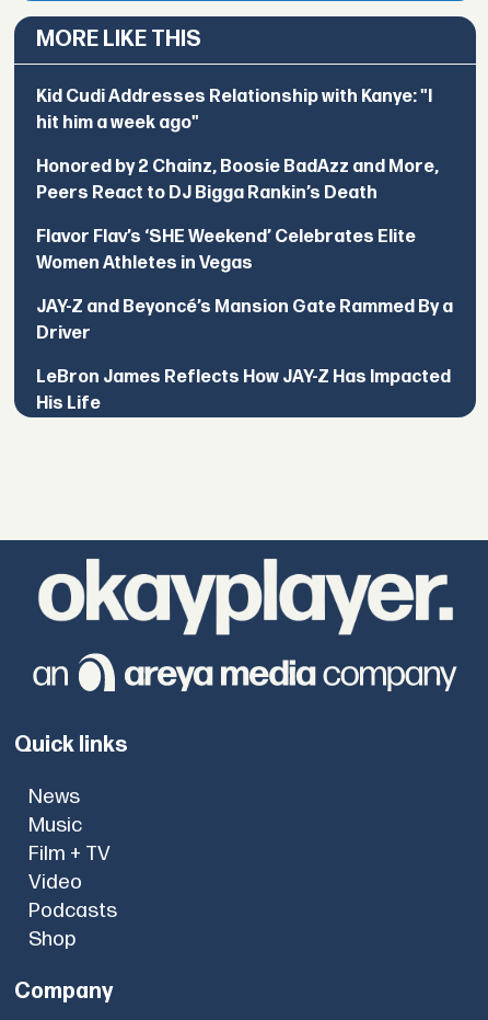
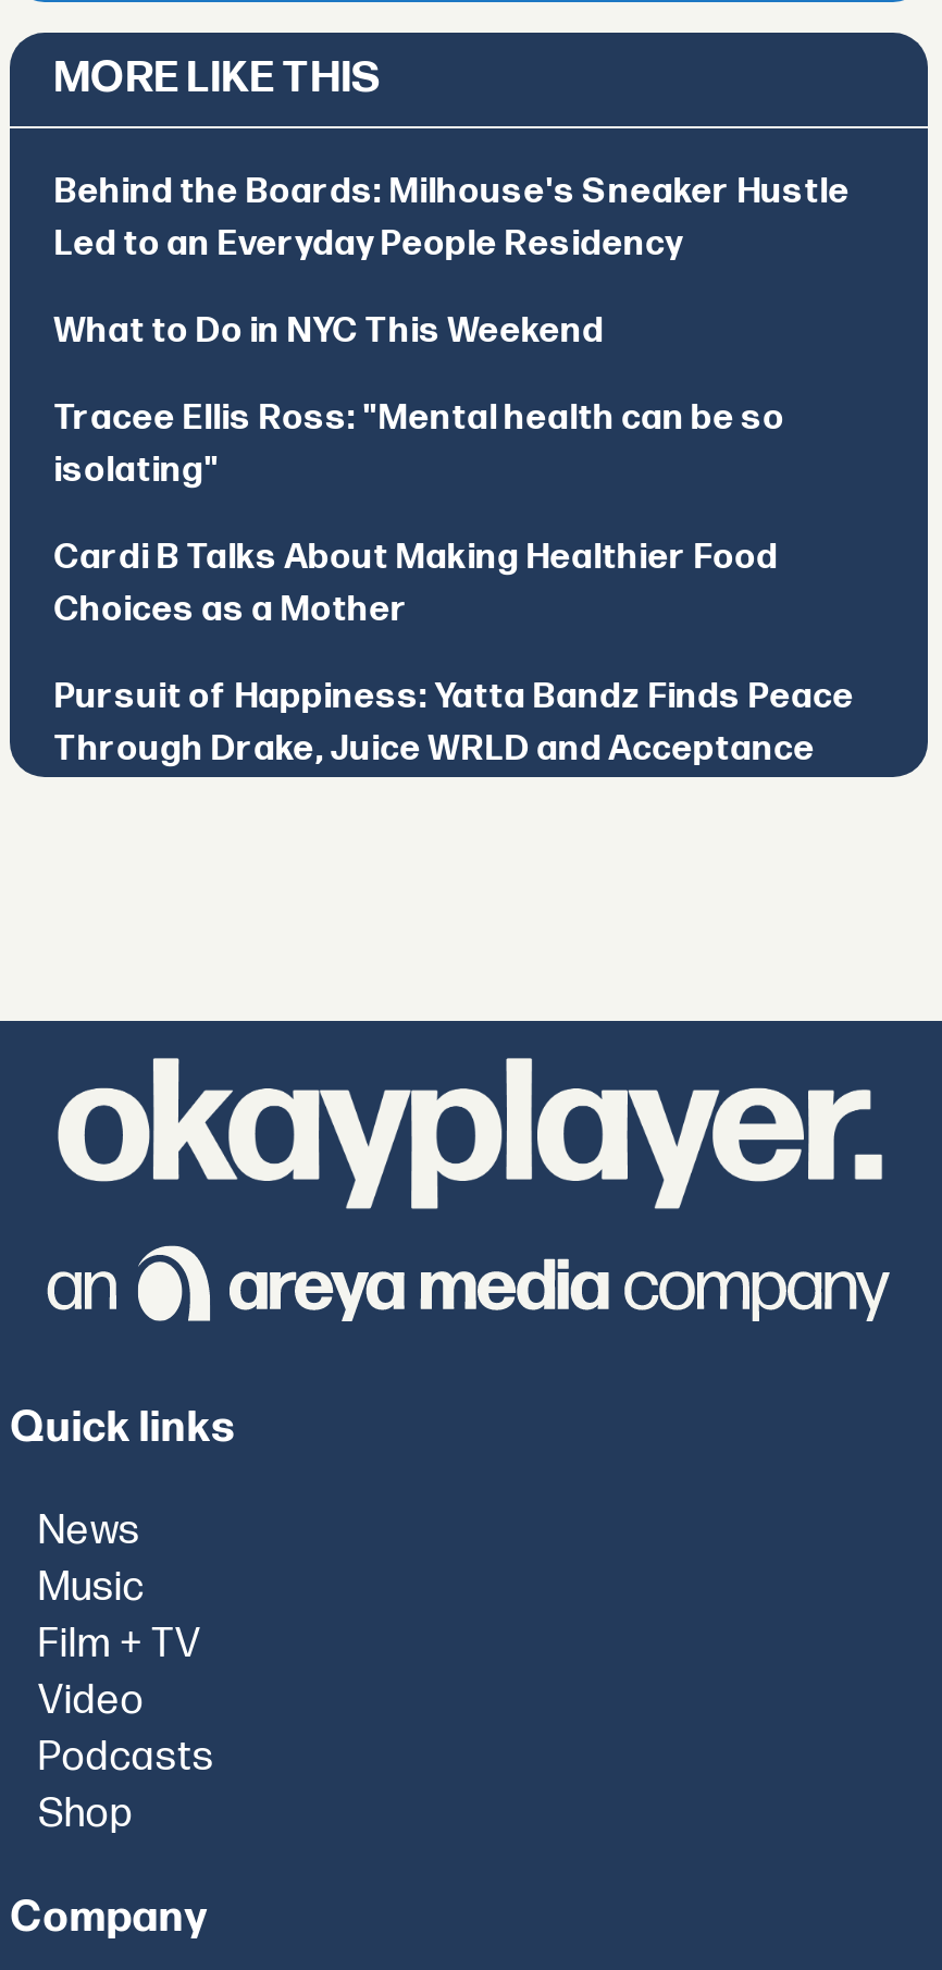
[36,87,432,134] Kid Cudi Addresses Relationship with Kanye: "I | hit him a week ago" -> [54,172,850,266] Behind the Boards: Milhouse's Sneaker Hustle | Led to an Everyday People Residency
[36,157,439,204] Honored by 2 Chainz, Boosie BadAzz and More, | Peers React to DJ Bigga Rankin’s Death -> [54,312,604,353] What to Do in NYC This Weekend
[36,227,416,274] Flavor Flav’s ‘SHE Weekend’ Celebrates Elite | Women Athletes in Vegas -> [54,399,785,492] Tracee Ellis Ross: "Mental health can be so | isolating"
[36,297,453,344] JAY-Z and Beyoncé’s Mansion Gate Rammed By a | Driver -> [54,538,778,631] Cardi B Talks About Making Healthier Food | Choices as a Mother
[36,367,451,414] LeBron James Reflects How JAY-Z Has Impacted | His Life -> [54,677,854,771] Pursuit of Happiness: Yatta Bandz Finds Peace | Through Drake, Juice WRLD and Acceptance

